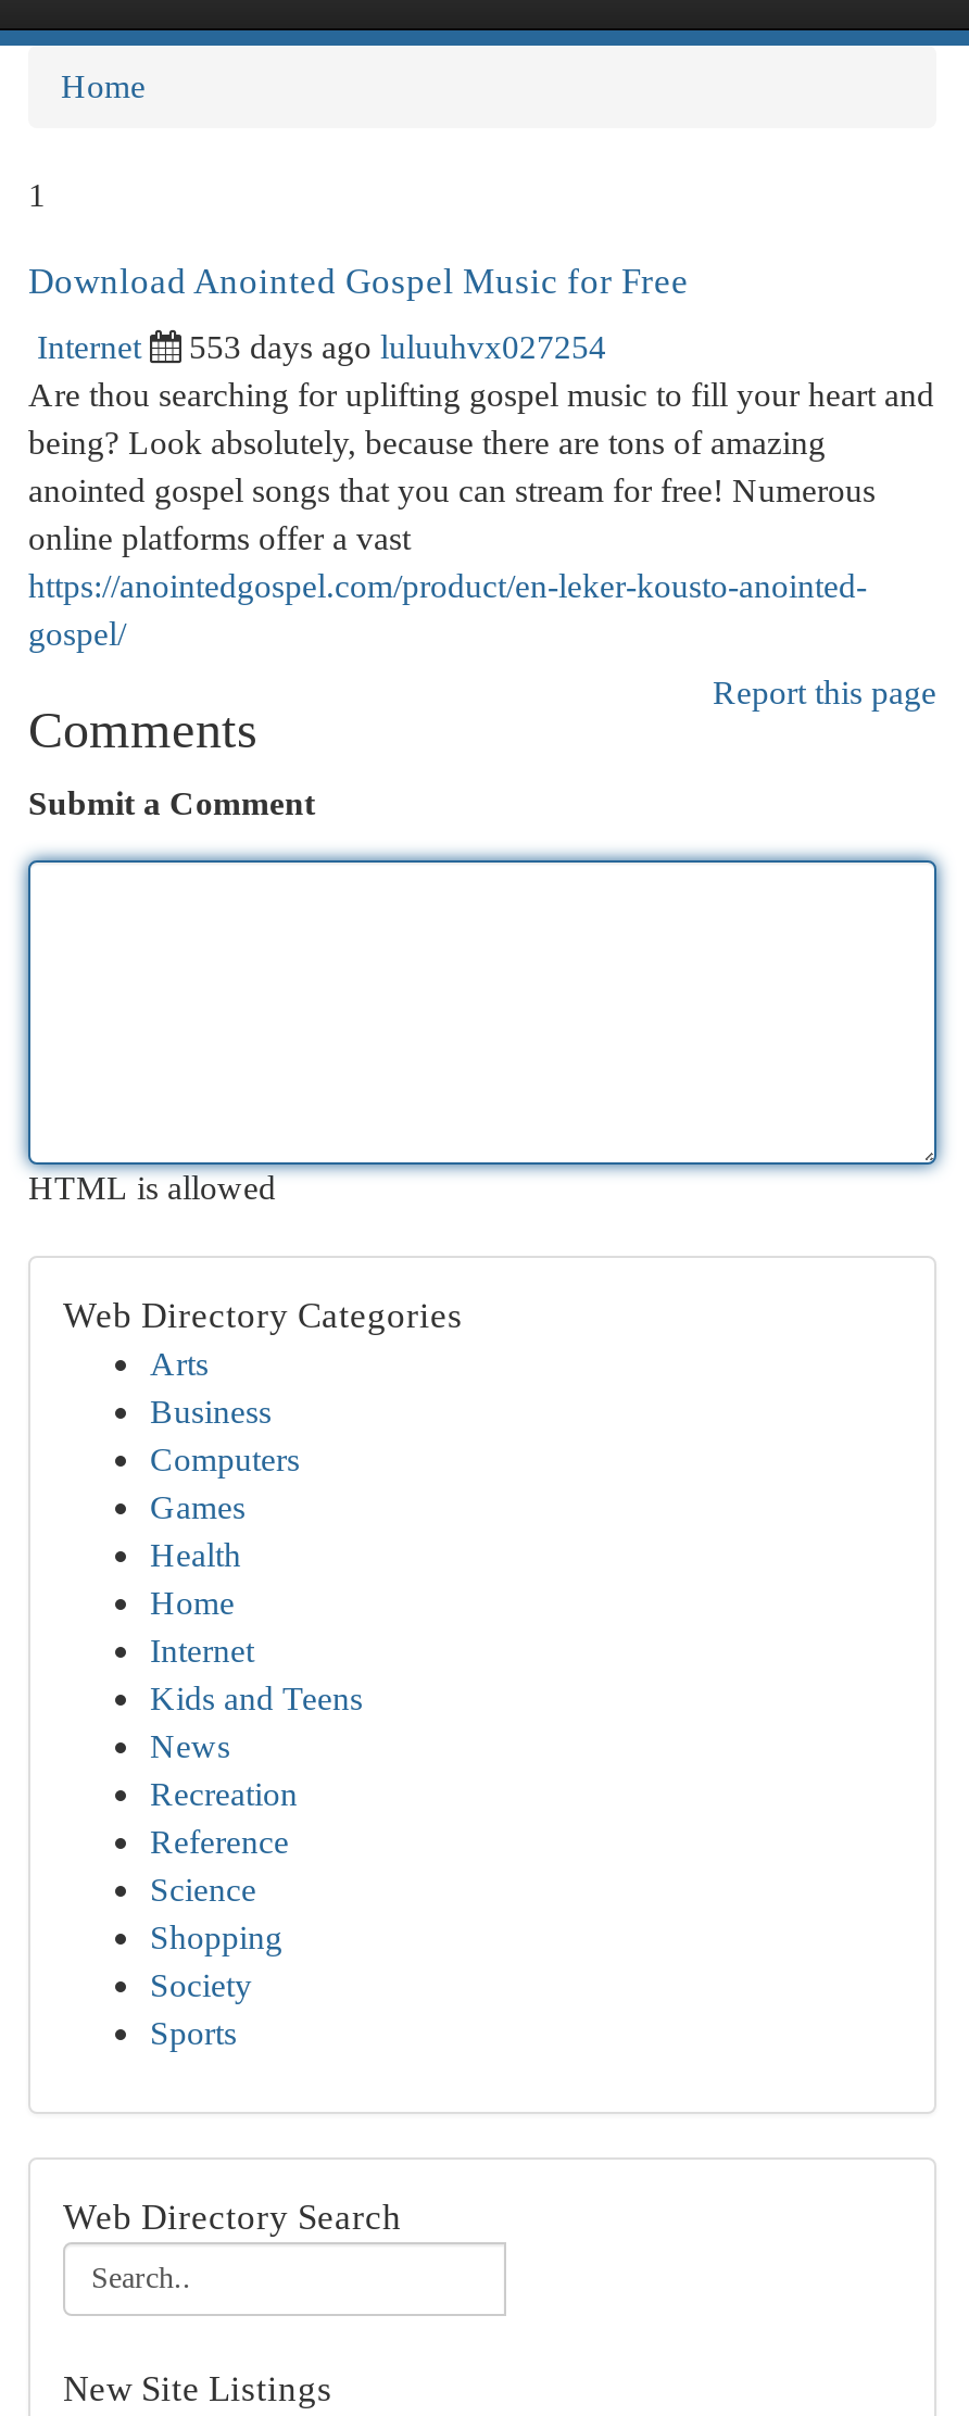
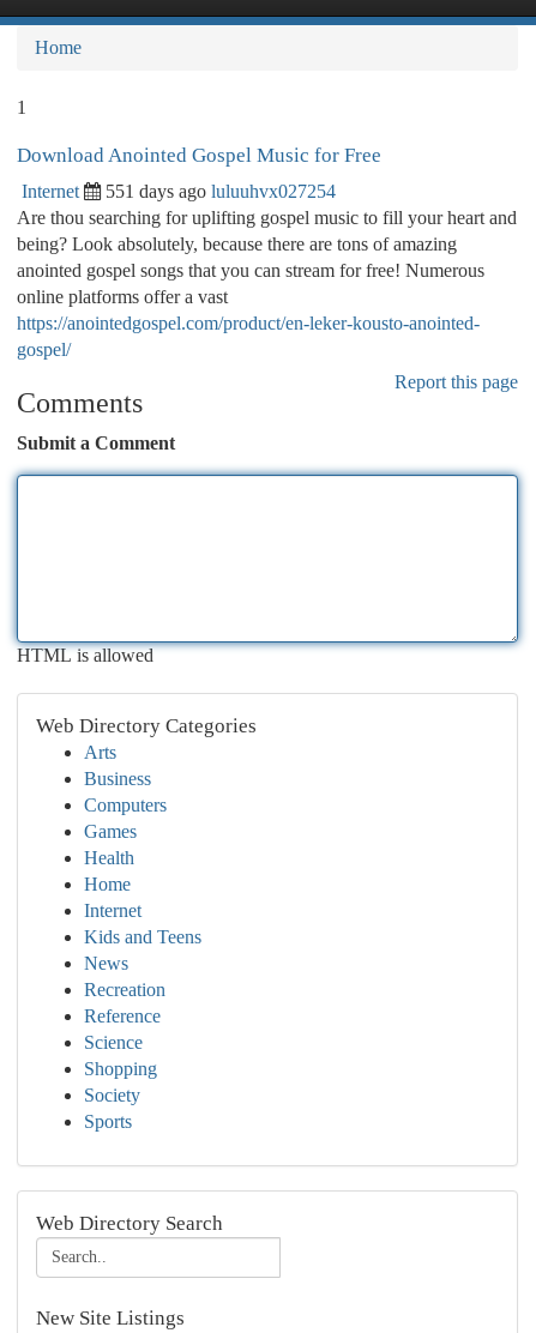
[189,328,606,365] 553 days ago luluuhvx027254 -> [106,181,336,201] 551 days ago luluuhvx027254

